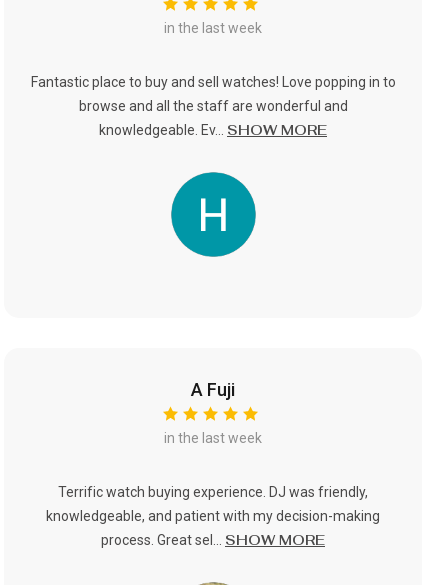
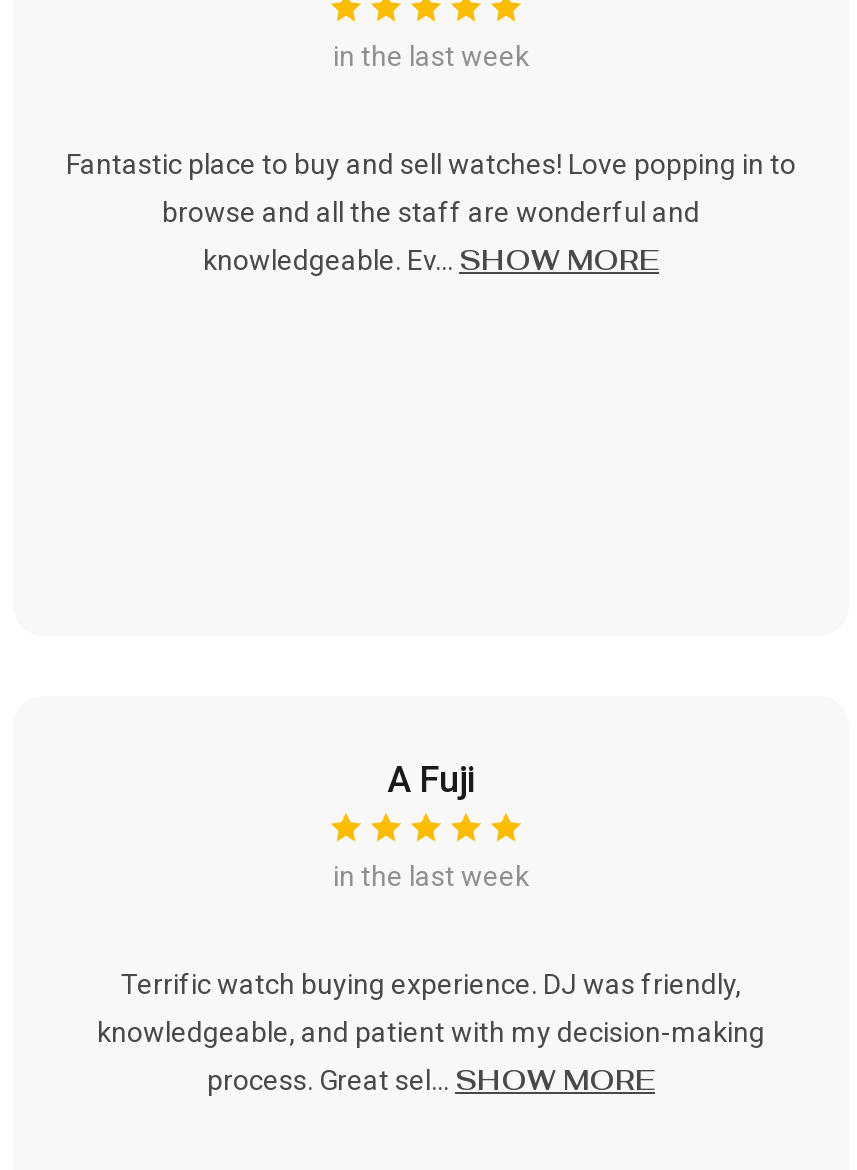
[170,171,257,258] [image] -> none

